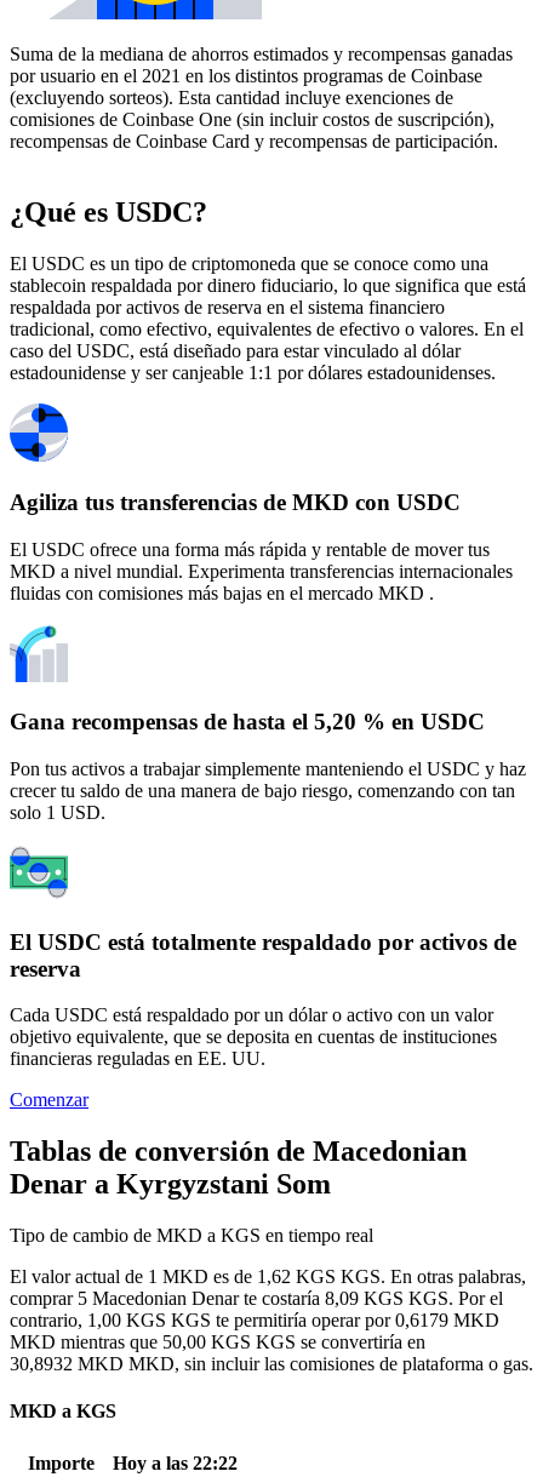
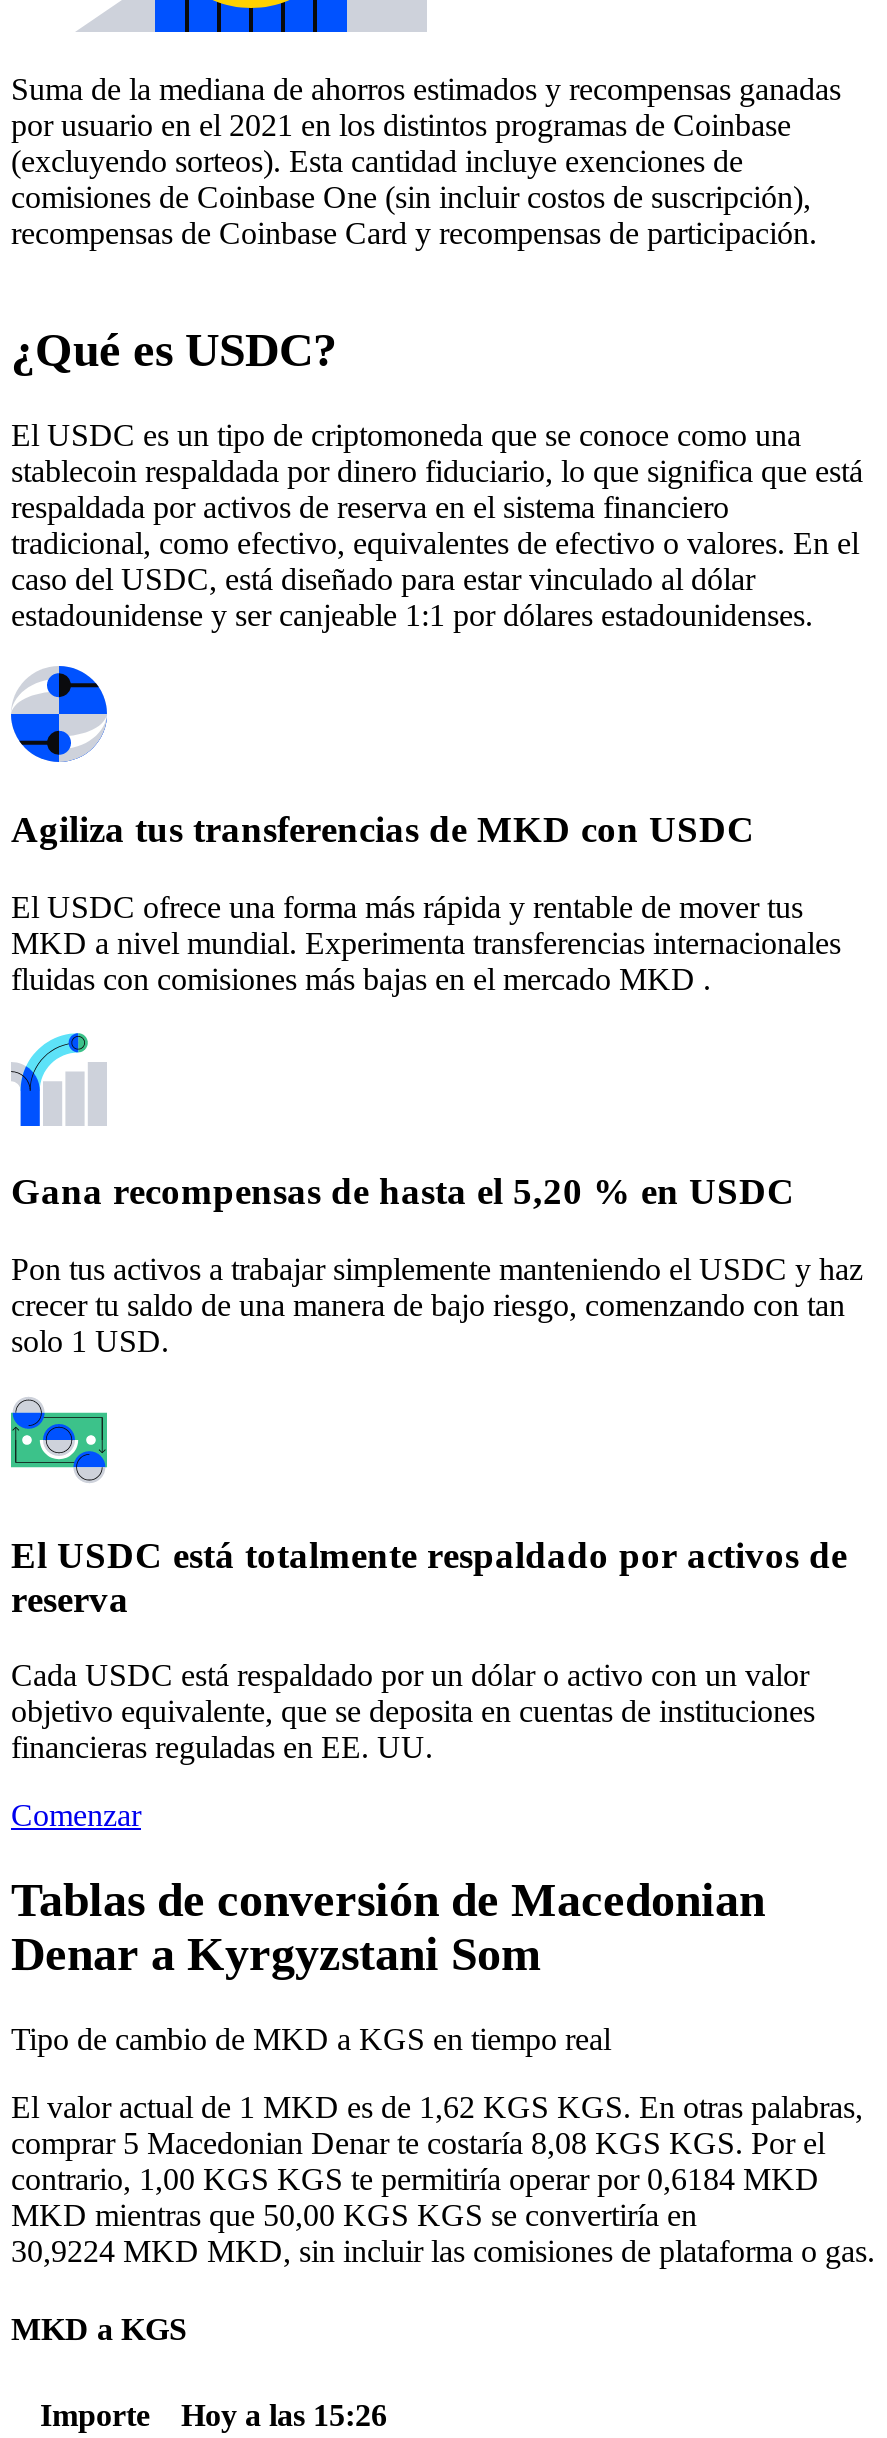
[10,1288,503,1309] comprar 5 Macedonian Denar te costaría 8,09 KGS KGS. Por el -> [11,2126,825,2160] comprar 5 Macedonian Denar te costaría 8,08 KGS KGS. Por el
[10,1310,499,1331] contrario, 1,00 KGS KGS te permitiría operar por 0,6179 MKD -> [11,2162,819,2196] contrario, 1,00 KGS KGS te permitiría operar por 0,6184 MKD
[10,1354,533,1374] 30,8932 MKD MKD, sin incluir las comisiones de plataforma o gas. -> [11,2234,875,2268] 30,9224 MKD MKD, sin incluir las comisiones de plataforma o gas.
[27,1452,238,1473] Importe Hoy a las 22:22 -> [40,2397,387,2431] Importe Hoy a las 15:26

